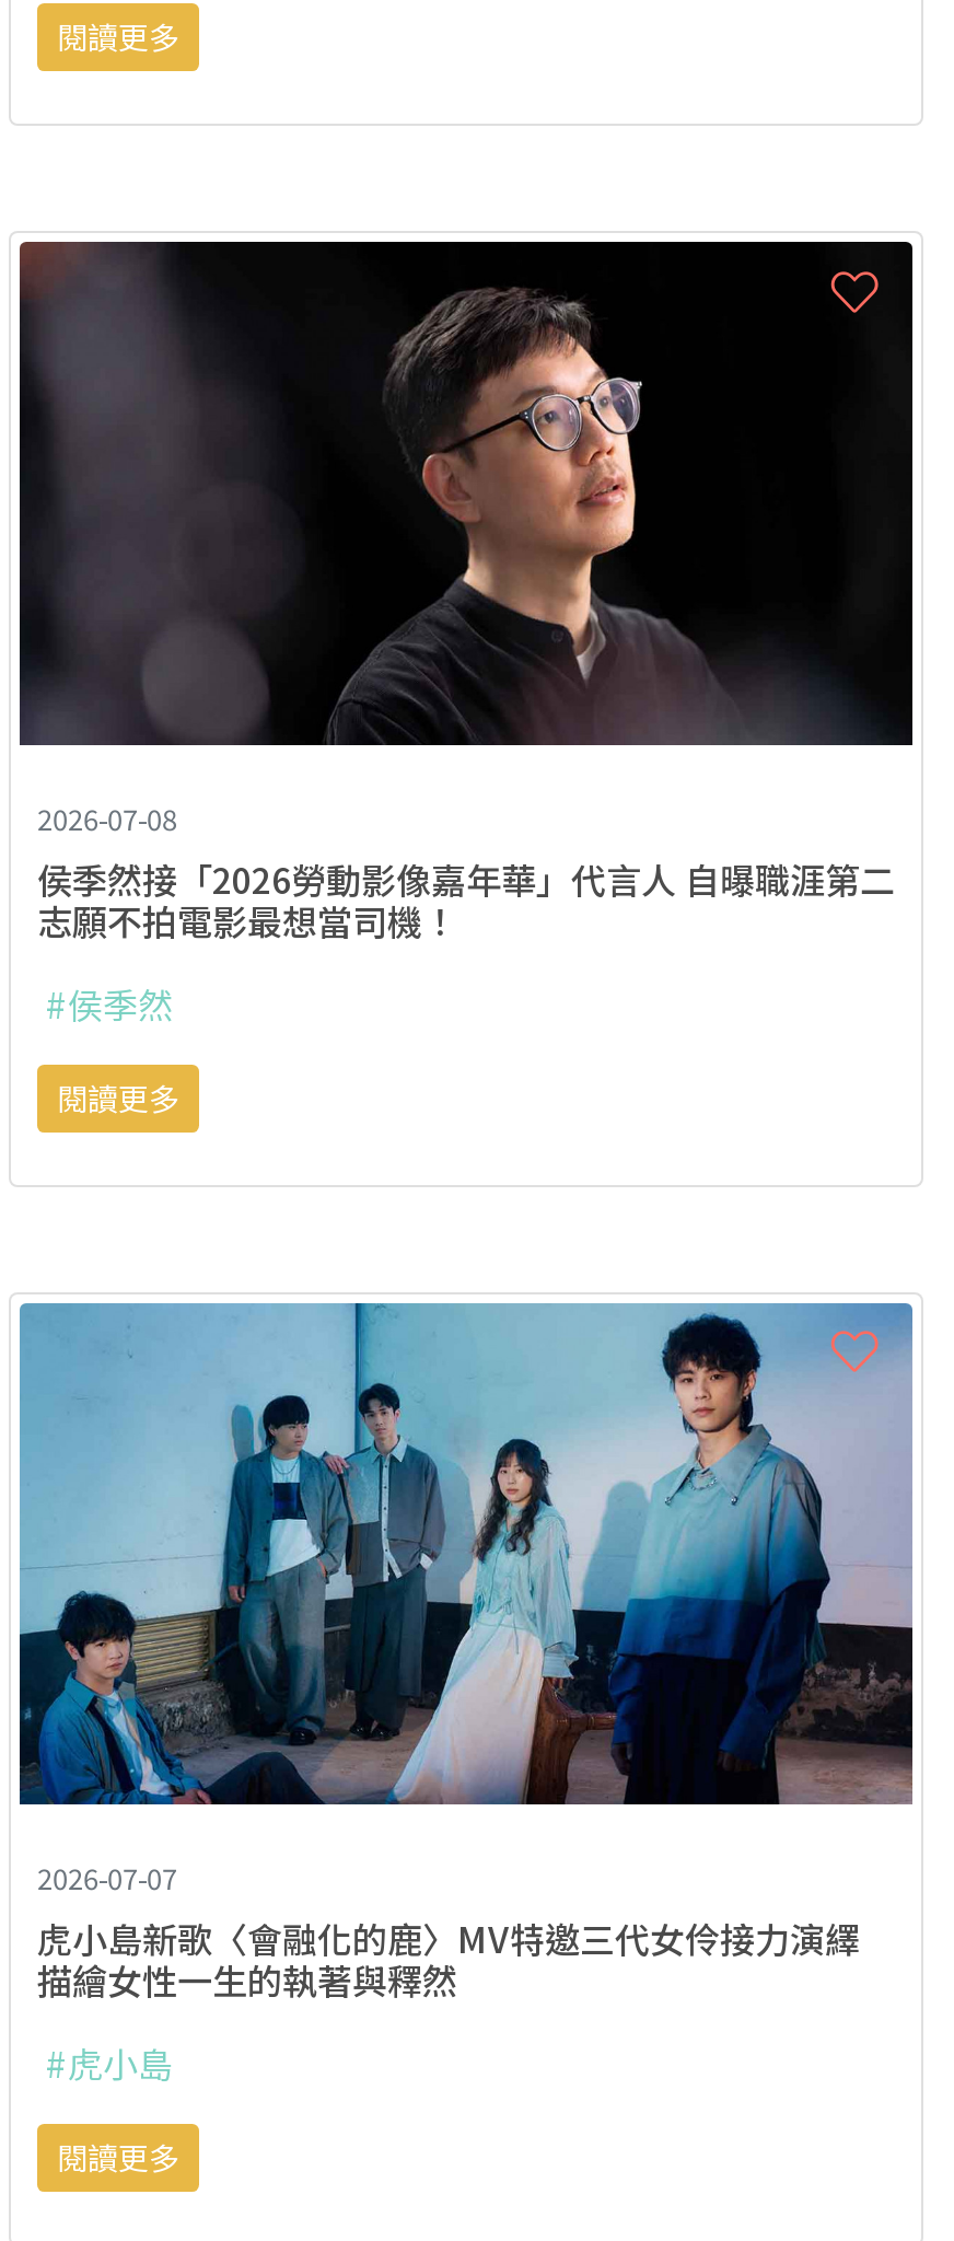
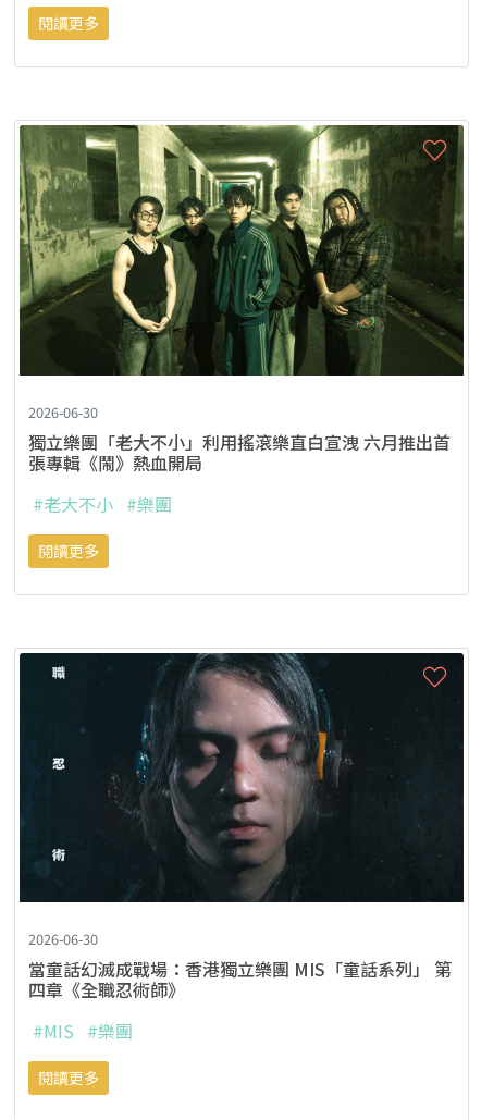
[18,239,912,945] [image] | 2026-07-08 | 侯季然接「2026勞動影像嘉年華」代言人 自曝職涯第二 | 志願不拍電影最想當司機！ -> [18,125,465,476] [image] | 2026-06-30 | 獨立樂團「老大不小」利用搖滾樂直白宣洩 六月推出首 | 張專輯《鬧》熱血開局
[46,976,173,1028] #侯季然 -> [33,491,172,517] #老大不小 #樂團
[18,1302,915,2006] [image] | 2026-07-07 | 虎小島新歌〈會融化的鹿〉MV特邀三代女伶接力演繹 | 描繪女性一生的執著與釋然 -> [18,652,465,1003] [image] | 2026-06-30 | 當童話幻滅成戰場：香港獨立樂團 MIS「童話系列」 第 | 四章《全職忍術師》
[46,2036,173,2089] #虎小島 -> [33,1018,133,1044] #MIS #樂團

